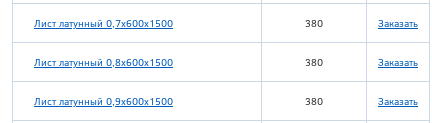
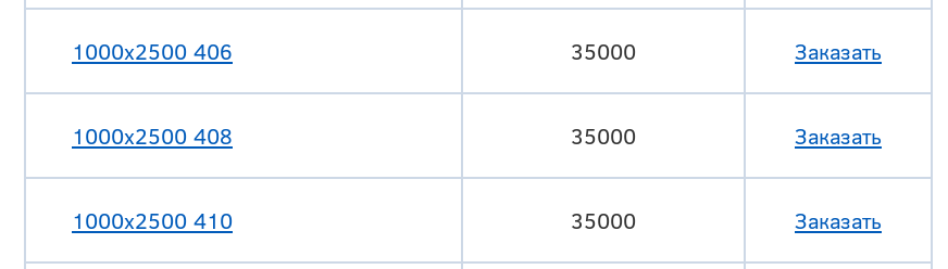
[34,16,323,30] Лист латунный 0,7х600х1500 | 380 -> [72,36,636,66] 1000x2500 406 | 35000
[34,55,323,69] Лист латунный 0,8х600х1500 | 380 -> [72,120,636,151] 1000x2500 408 | 35000
[34,94,323,108] Лист латунный 0,9х600х1500 | 380 -> [72,205,636,235] 1000x2500 410 | 35000

